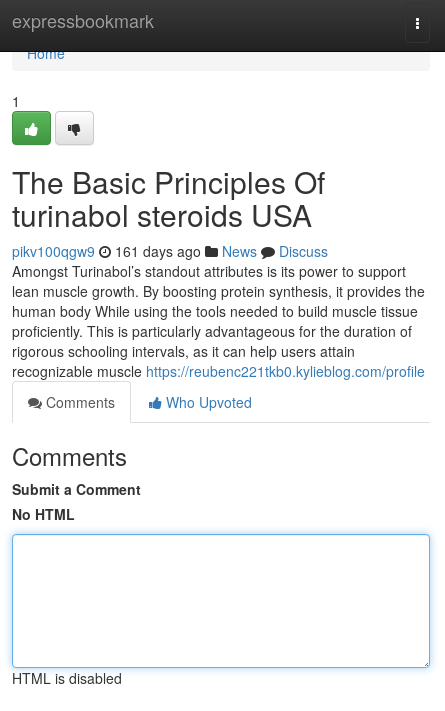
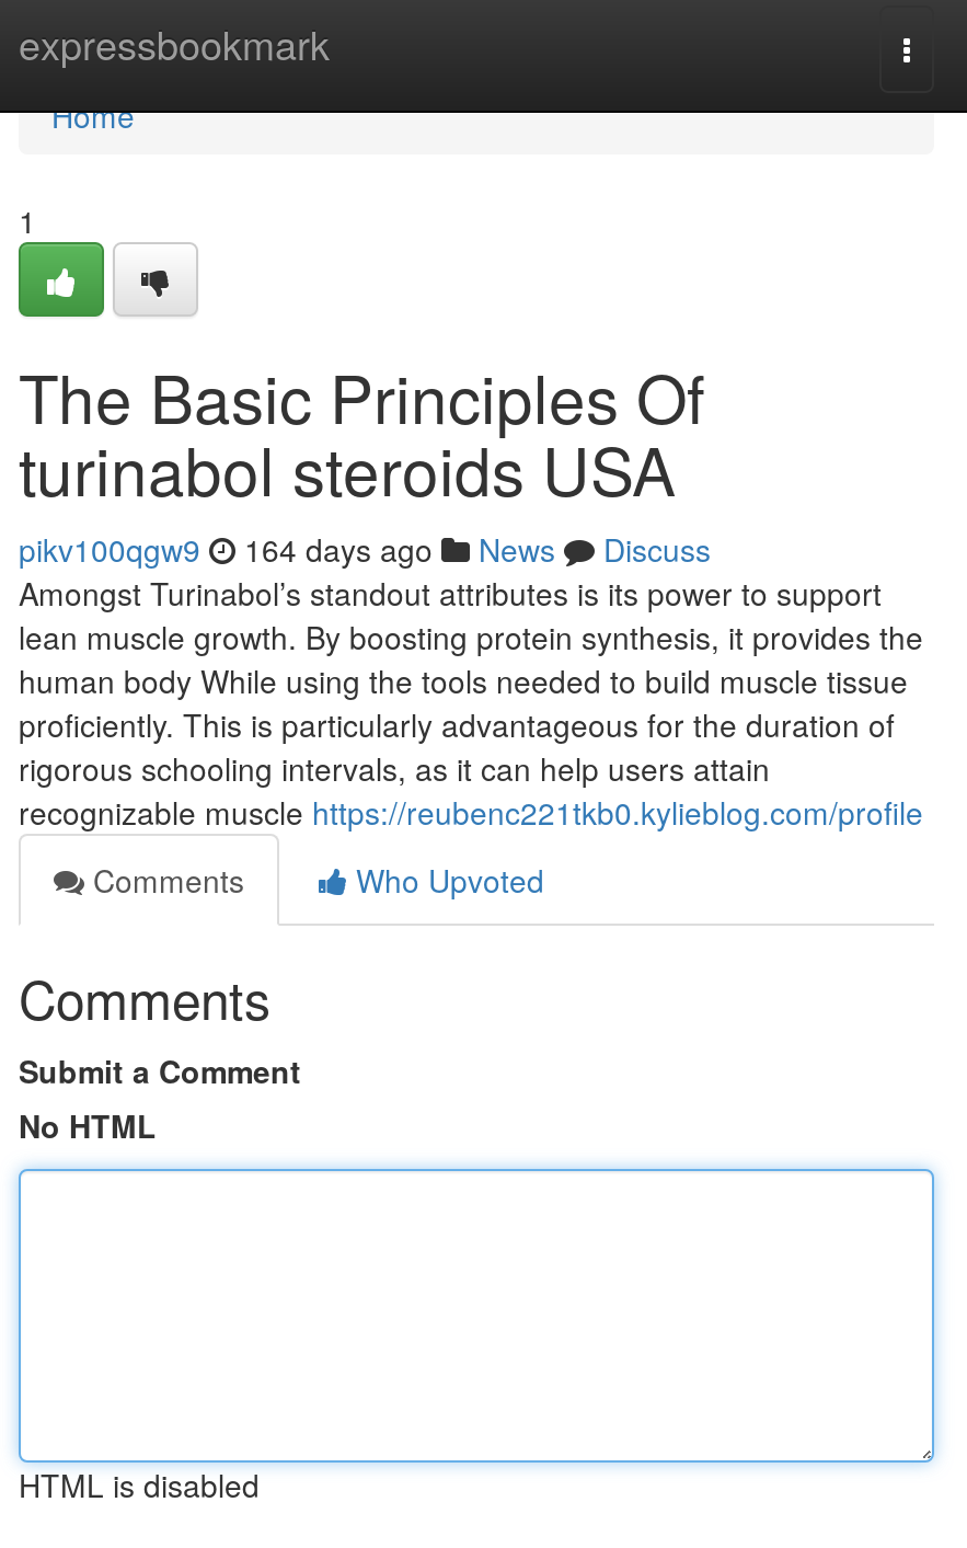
[12,241,328,261] pikv100qgw9 161 days ago News Discuss -> [19,527,711,571] pikv100qgw9 164 days ago News Discuss

